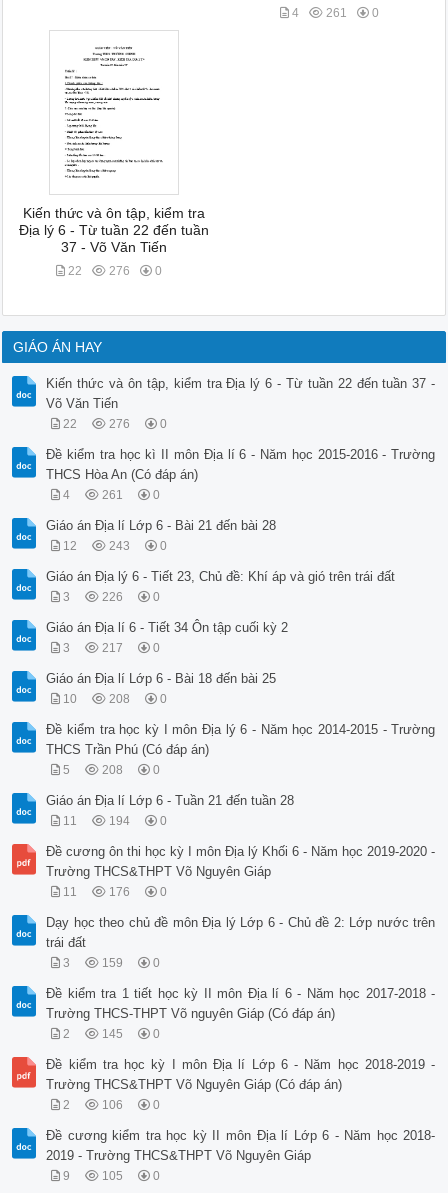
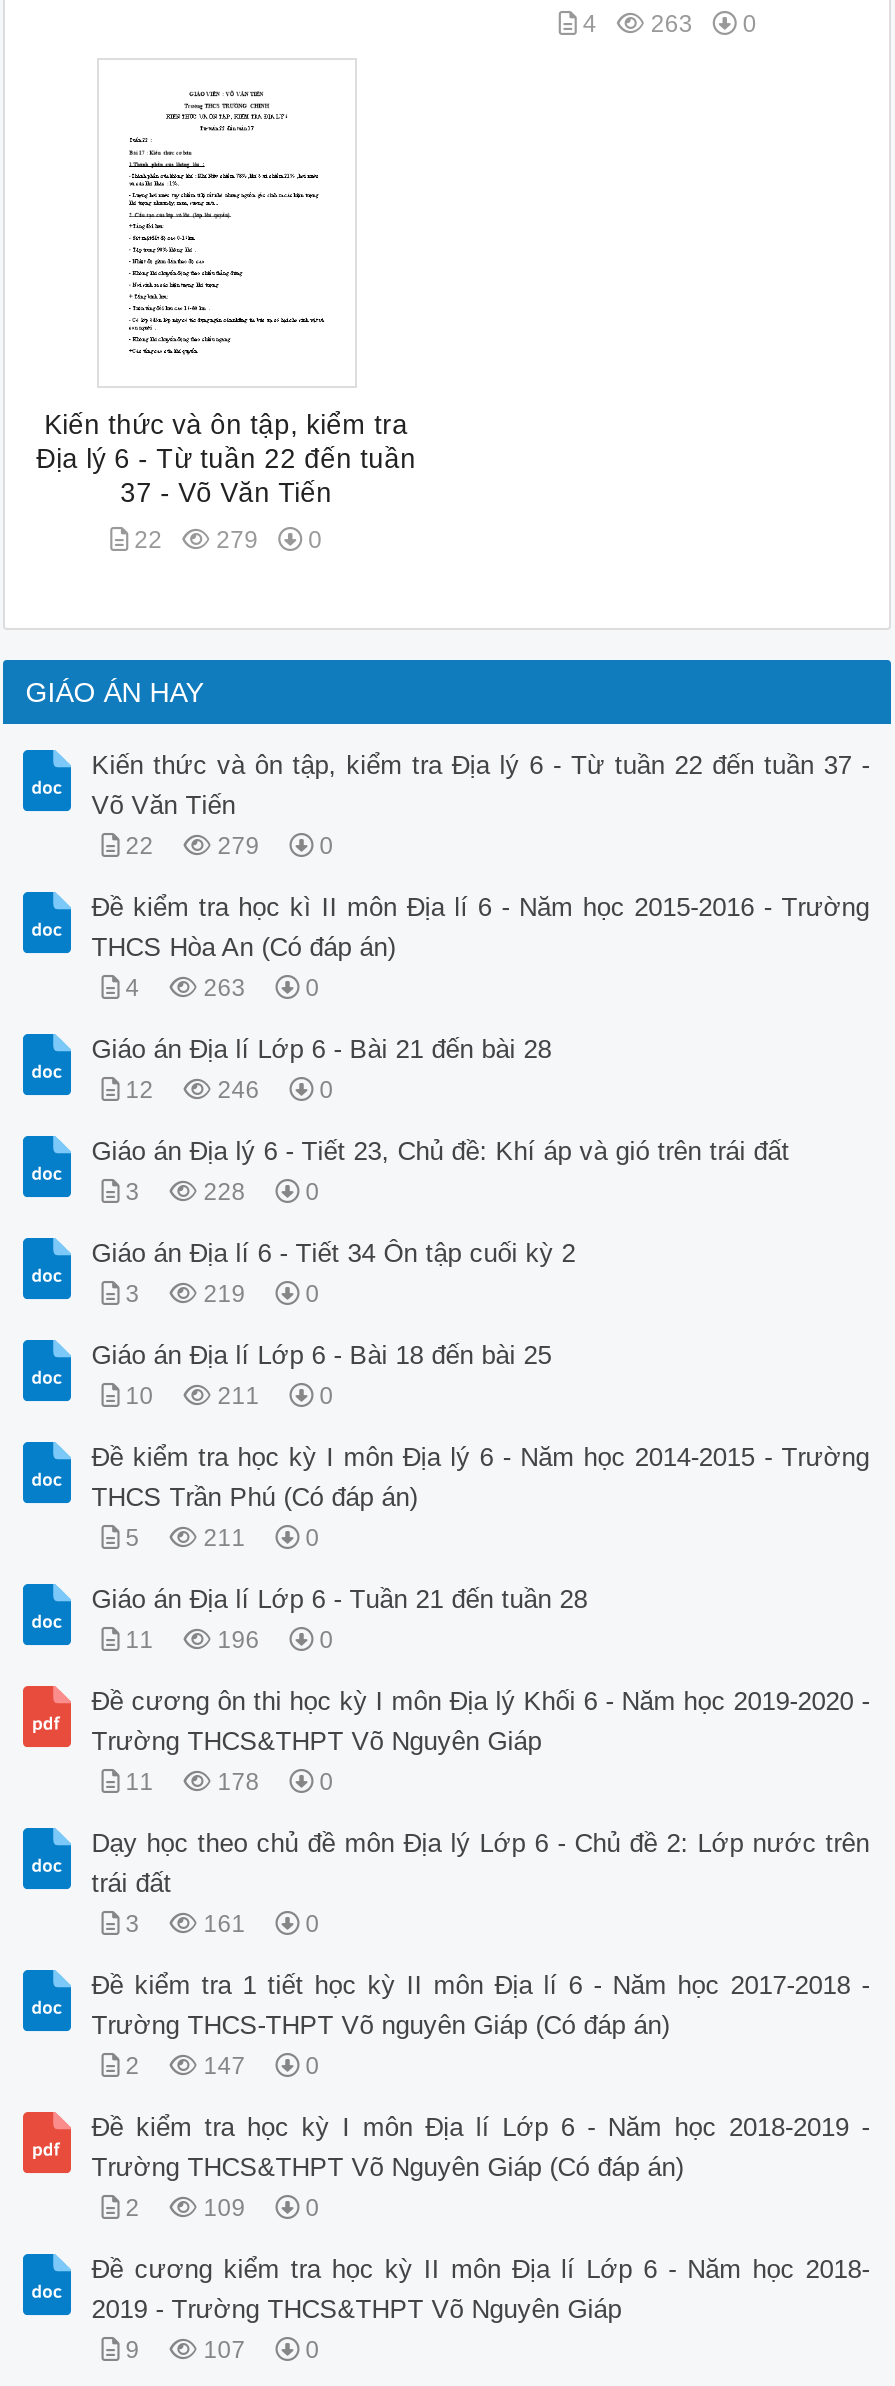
[292,6,379,20] 4 261 0 -> [583,10,757,38] 4 263 0
[68,264,162,278] 22 276 0 -> [134,526,322,554] 22 279 0
[109,417,130,431] 276 -> [217,832,259,860] 279
[102,488,123,502] 261 -> [203,974,245,1002] 263
[109,539,130,553] 243 -> [217,1076,259,1104] 246
[102,590,123,604] 226 -> [203,1178,245,1206] 228
[102,641,123,655] 217 -> [203,1280,245,1308] 219
[109,692,130,706] 208 -> [217,1382,259,1410] 211
[102,763,123,777] 208 -> [203,1524,245,1552] 211
[109,814,130,828] 194 -> [217,1626,259,1654] 196
[109,885,130,899] 176 -> [217,1768,259,1796] 178
[102,956,123,970] 159 -> [203,1910,245,1938] 161
[102,1027,123,1041] 145 -> [203,2052,245,2080] 147
[102,1098,123,1112] 106 -> [203,2194,245,2222] 109
[102,1169,123,1183] 105 -> [203,2336,245,2364] 107

